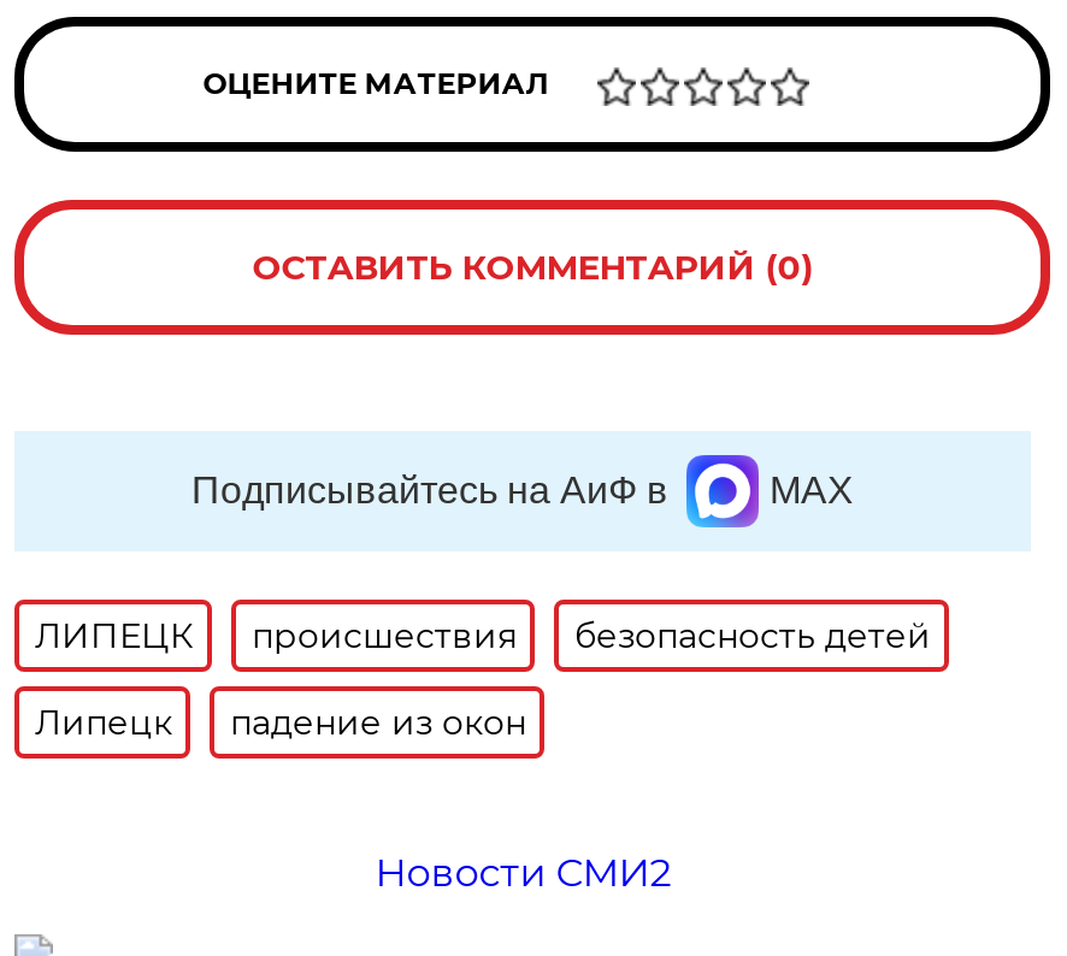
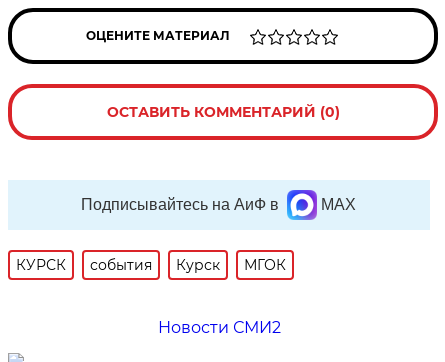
[35,614,931,744] ЛИПЕЦК | происшествия | безопасность детей | Липецк | падение из окон -> [16,256,286,274] КУРСК | события | Курск | МГОК

